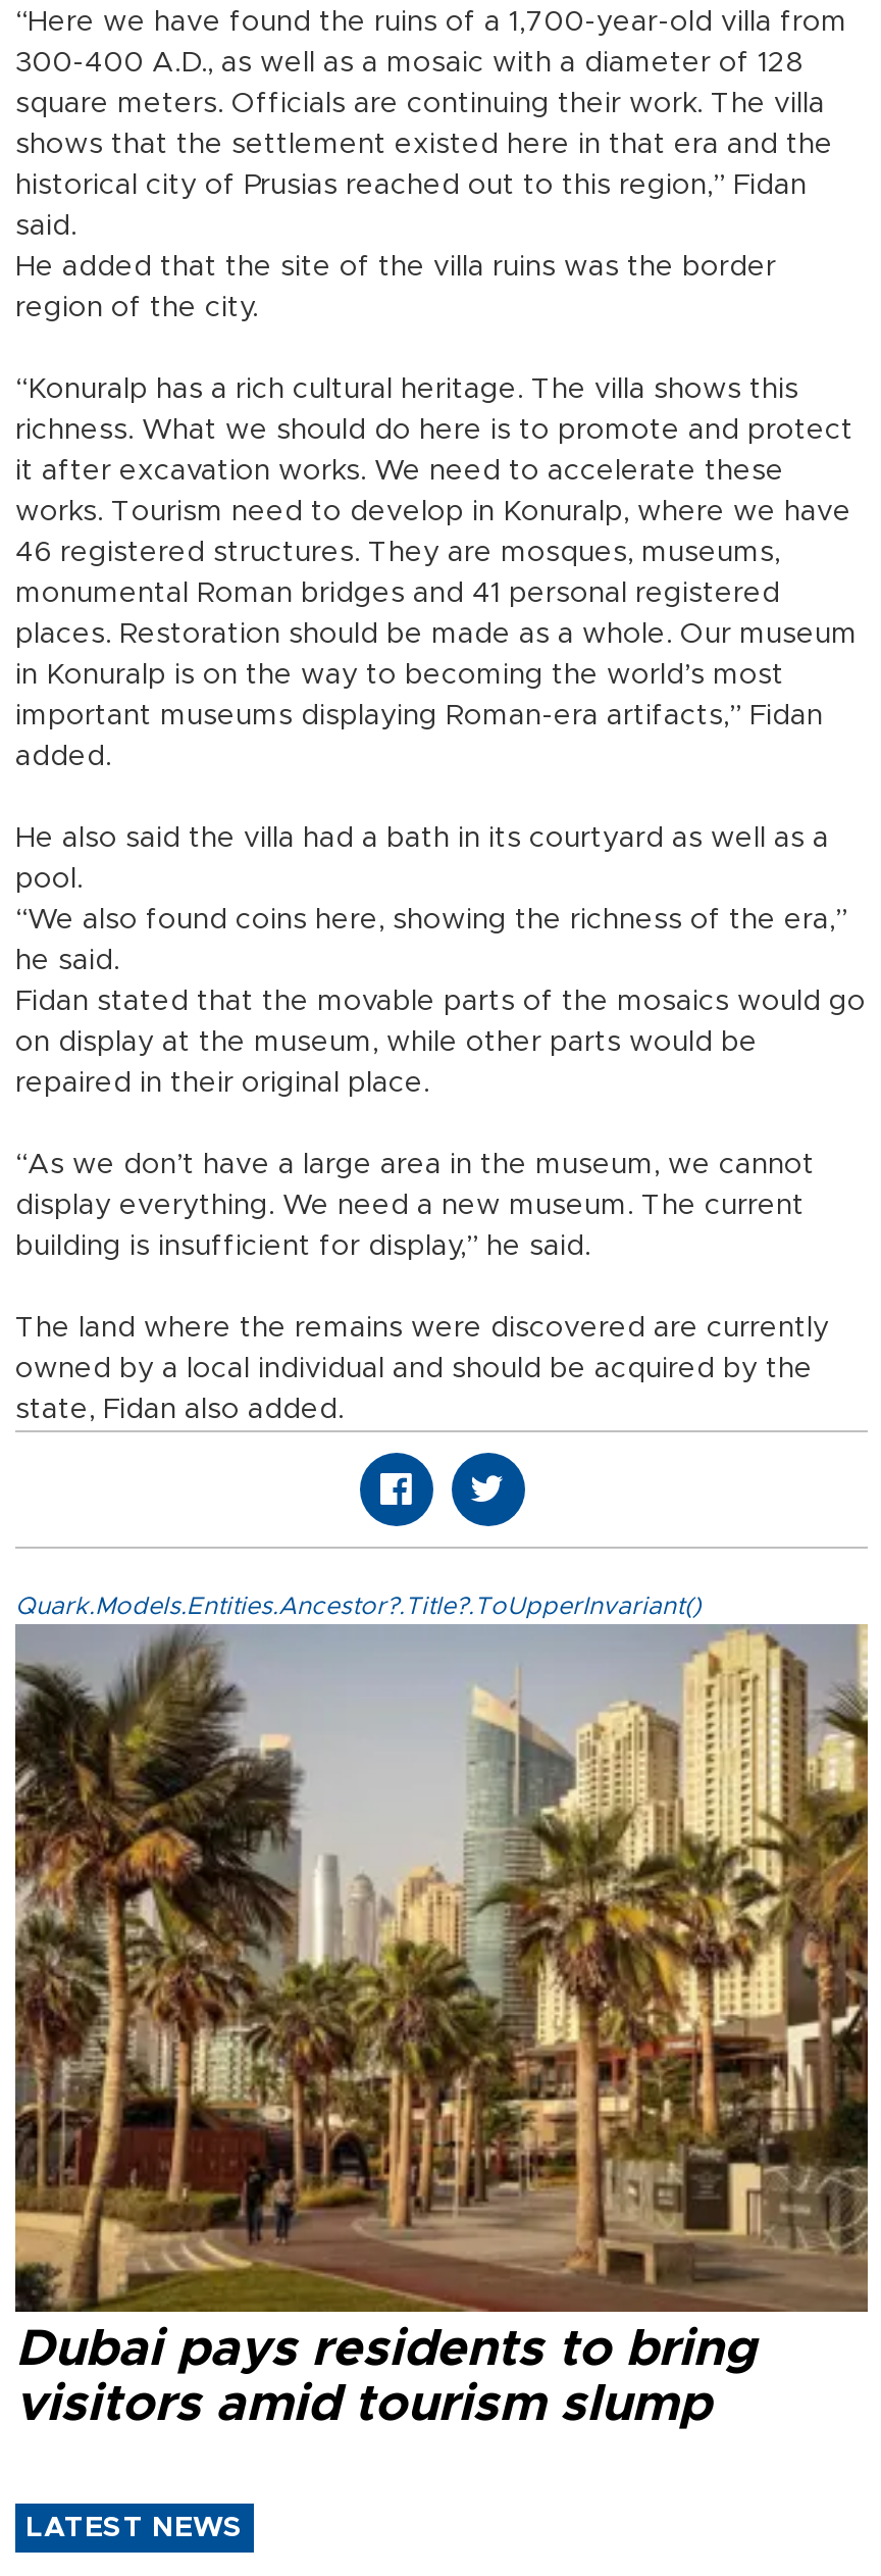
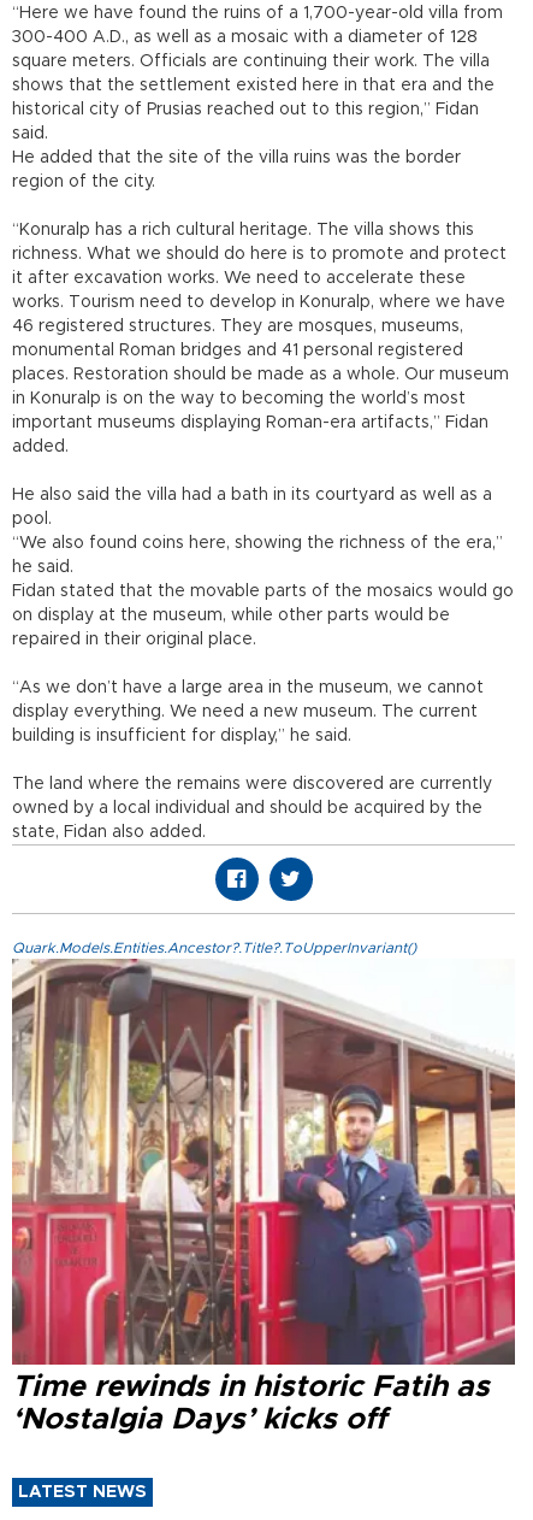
[13,1622,870,2430] [image] | Dubai pays residents to bring | visitors amid tourism slump -> [11,959,516,1435] [image] | Time rewinds in historic Fatih as | ‘Nostalgia Days’ kicks off

